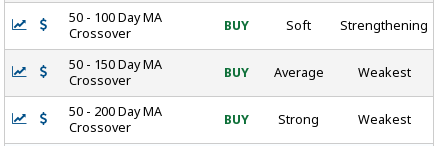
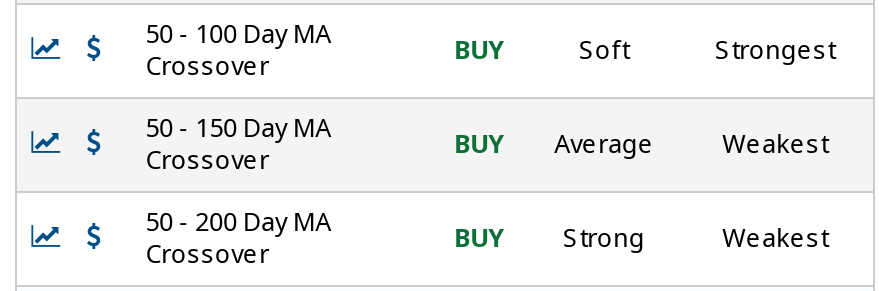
[340,17,428,34] Strengthening -> [715,34,835,68] Strongest

